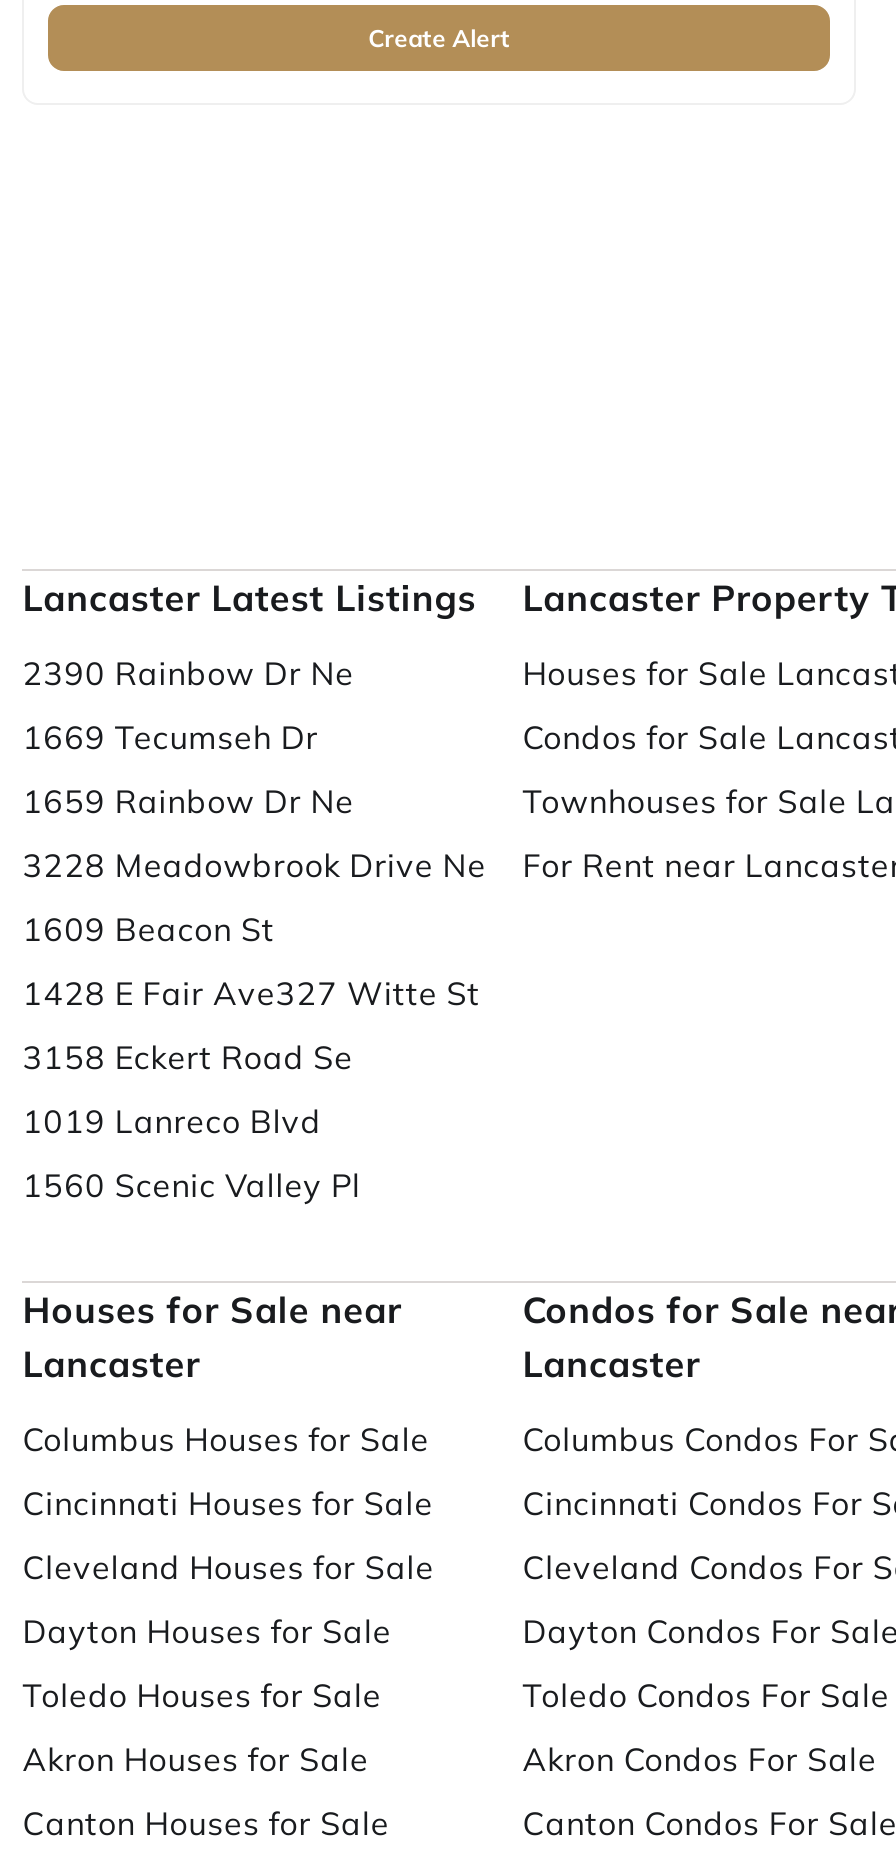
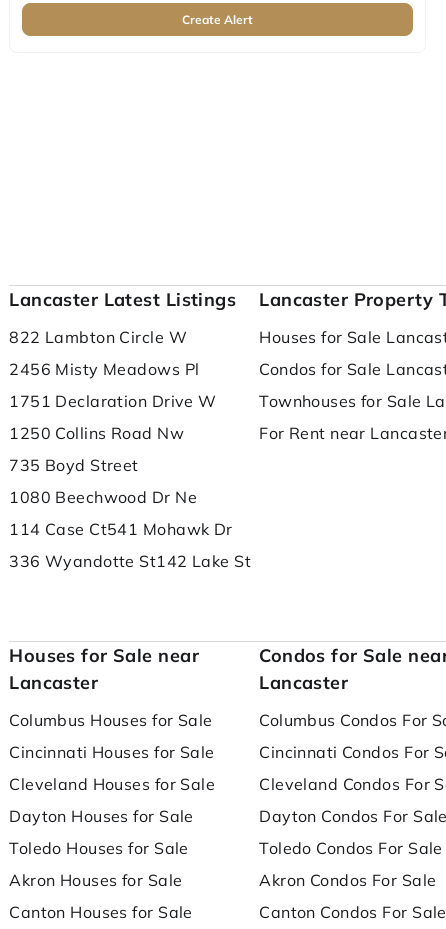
[22,653,486,1205] 2390 Rainbow Dr Ne | 1669 Tecumseh Dr | 1659 Rainbow Dr Ne | 3228 Meadowbrook Drive Ne | 1609 Beacon St | 1428 E Fair Ave327 Witte St | 3158 Eckert Road Se | 1019 Lanreco Blvd | 1560 Scenic Valley Pl -> [9,327,251,571] 822 Lambton Circle W | 2456 Misty Meadows Pl | 1751 Declaration Drive W | 1250 Collins Road Nw | 735 Boyd Street | 1080 Beechwood Dr Ne | 114 Case Ct541 Mohawk Dr | 336 Wyandotte St142 Lake St

